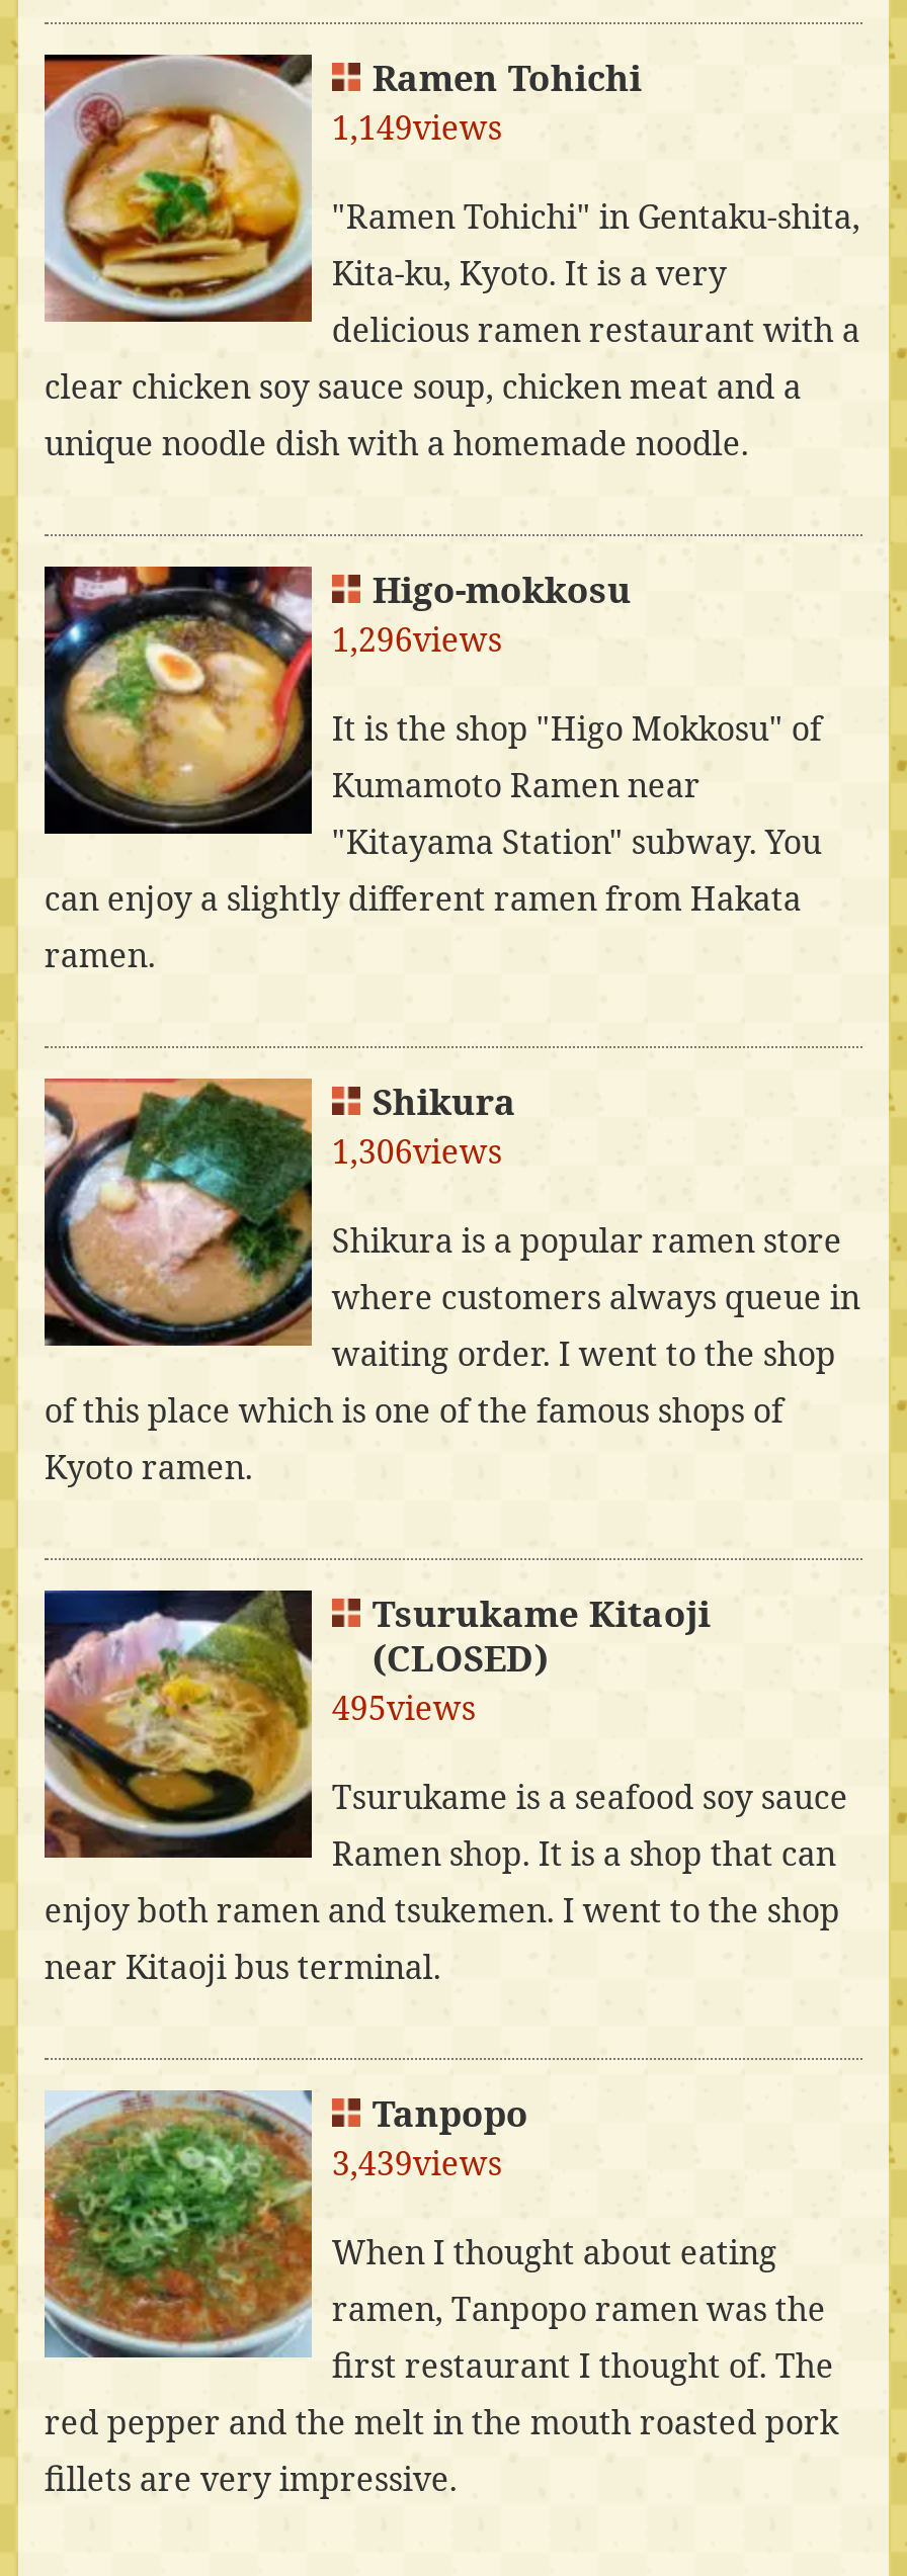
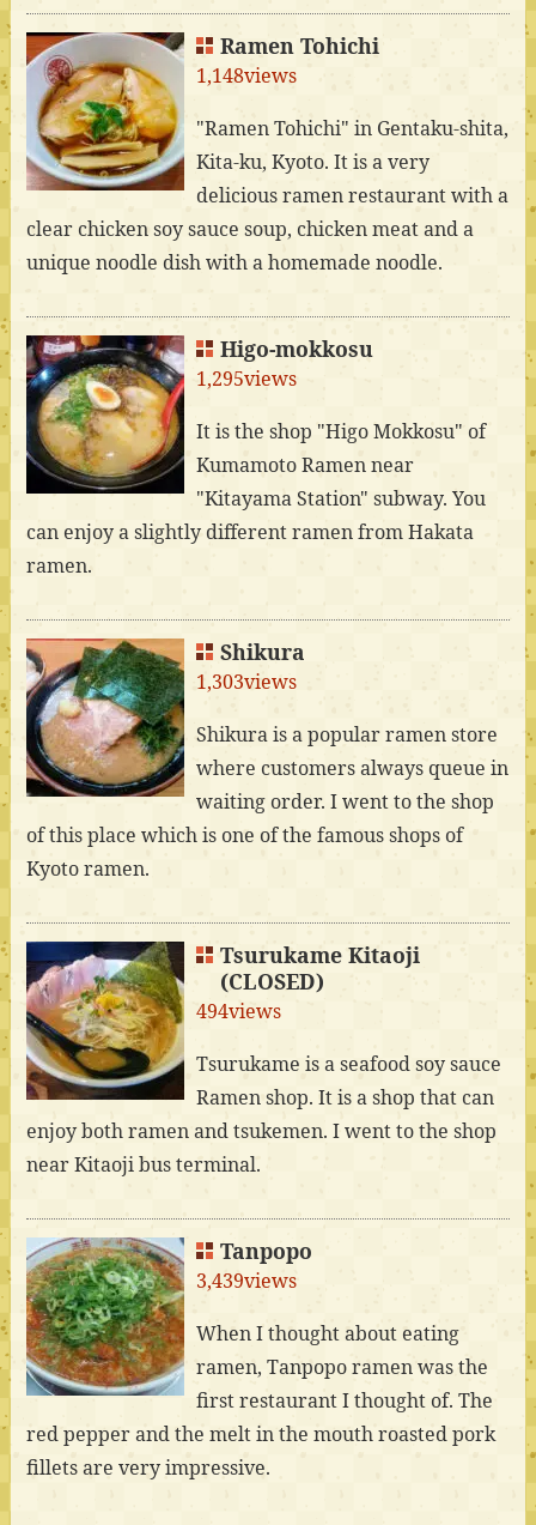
[332,105,502,150] 1,149views -> [196,62,296,89] 1,148views
[332,617,502,662] 1,296views -> [196,365,296,392] 1,295views
[332,1129,502,1173] 1,306views -> [196,668,296,695] 1,303views
[332,1685,475,1730] 495views -> [196,998,281,1024] 494views

